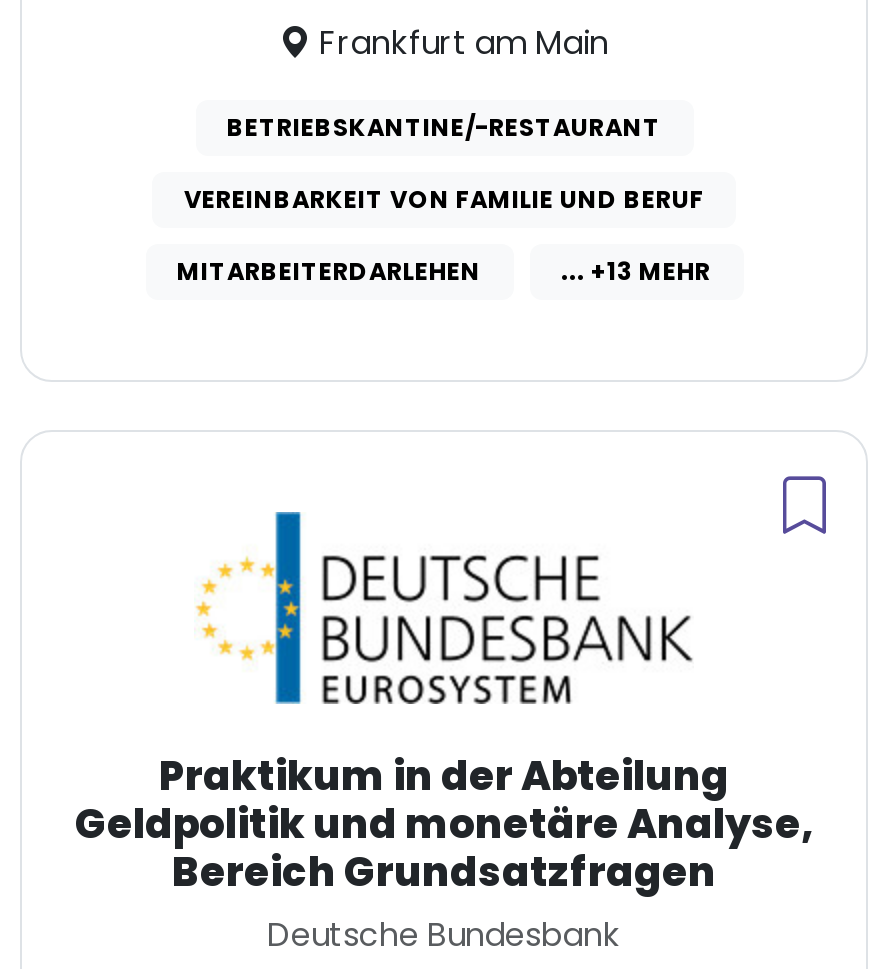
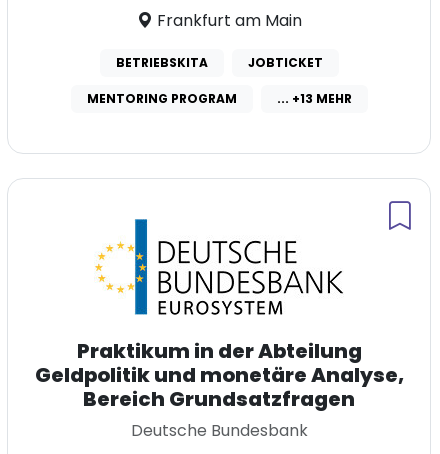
[177,110,704,288] BETRIEBSKANTINE/-RESTAURANT | VEREINBARKEIT VON FAMILIE UND BERUF | MITARBEITERDARLEHEN -> [86,54,322,107] BETRIEBSKITA | JOBTICKET | MENTORING PROGRAM

